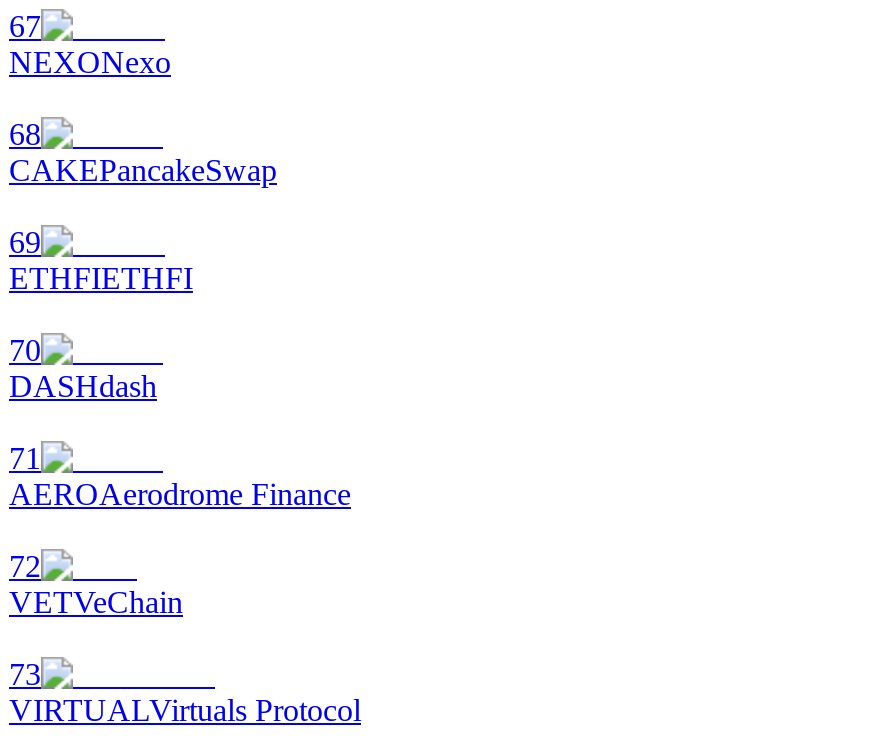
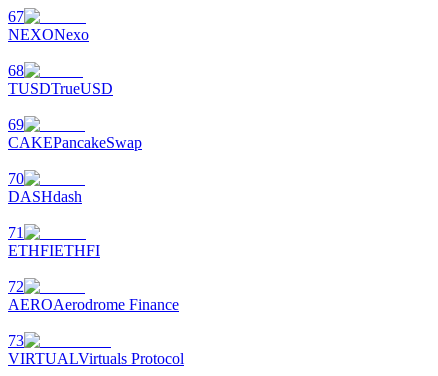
moved [9,154,277,188] -> [8,134,142,151]: CAKEPancakeSwap
none -> [8,80,113,97] TUSDTrueUSD
moved [9,262,193,296] -> [8,242,100,259]: ETHFIETHFI
moved [9,478,351,512] -> [8,296,179,313]: AEROAerodrome Finance
[9,586,183,620] VETVeChain -> none

